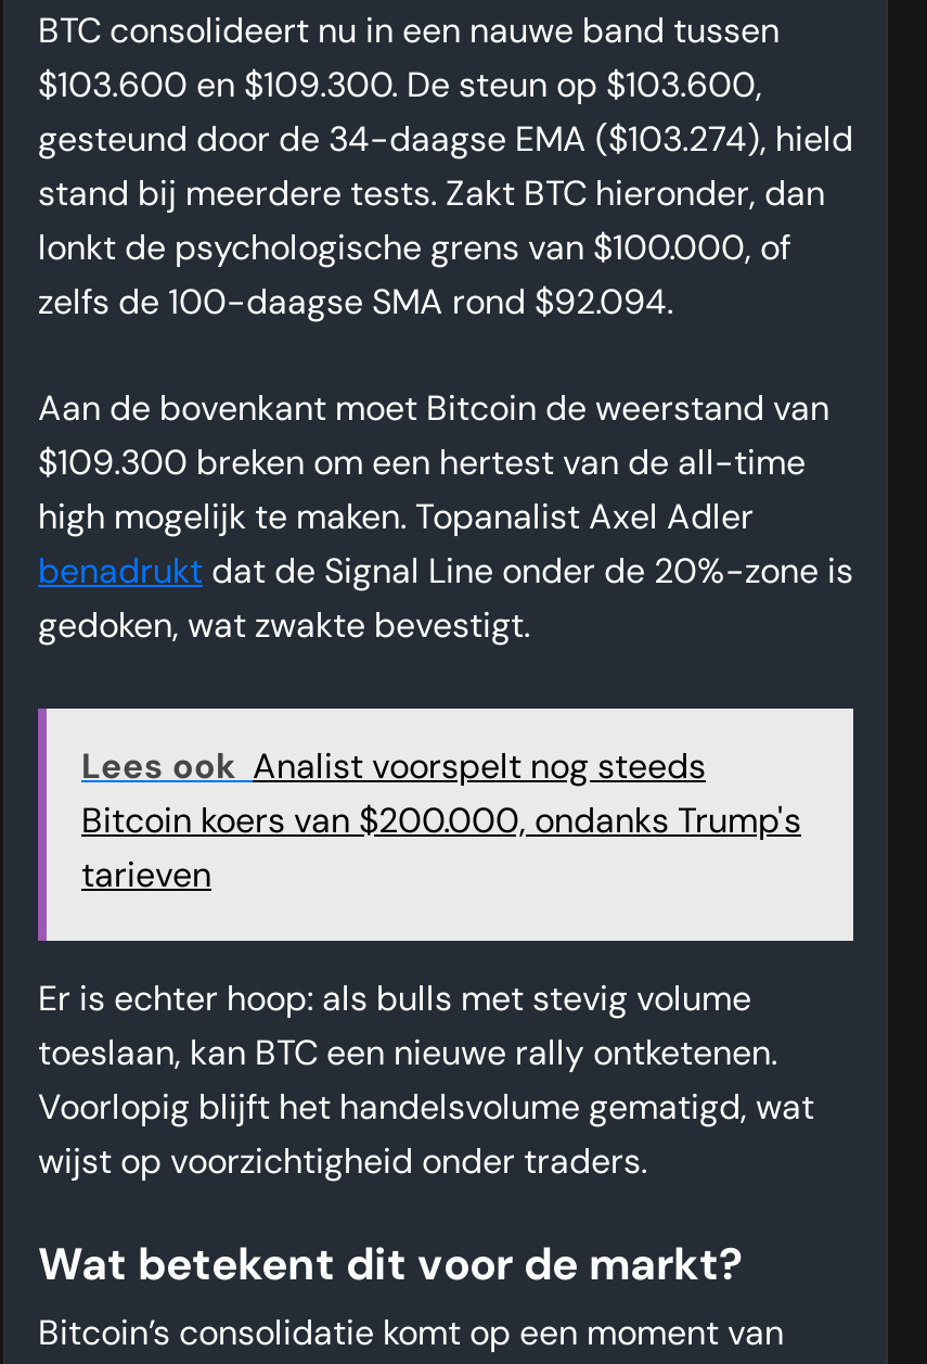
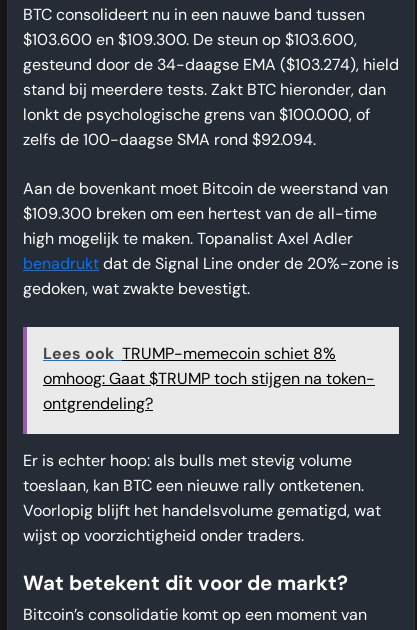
[81,752,706,787] Lees ook Analist voorspelt nog steeds -> [43,347,336,363] Lees ook TRUMP-memecoin schiet 8%
[81,806,801,841] Bitcoin koers van $200.000, ondanks Trump's -> [43,372,375,388] omhoog: Gaat $TRUMP toch stijgen na token-
[81,861,211,895] tarieven -> [43,397,153,413] ontgrendeling?

